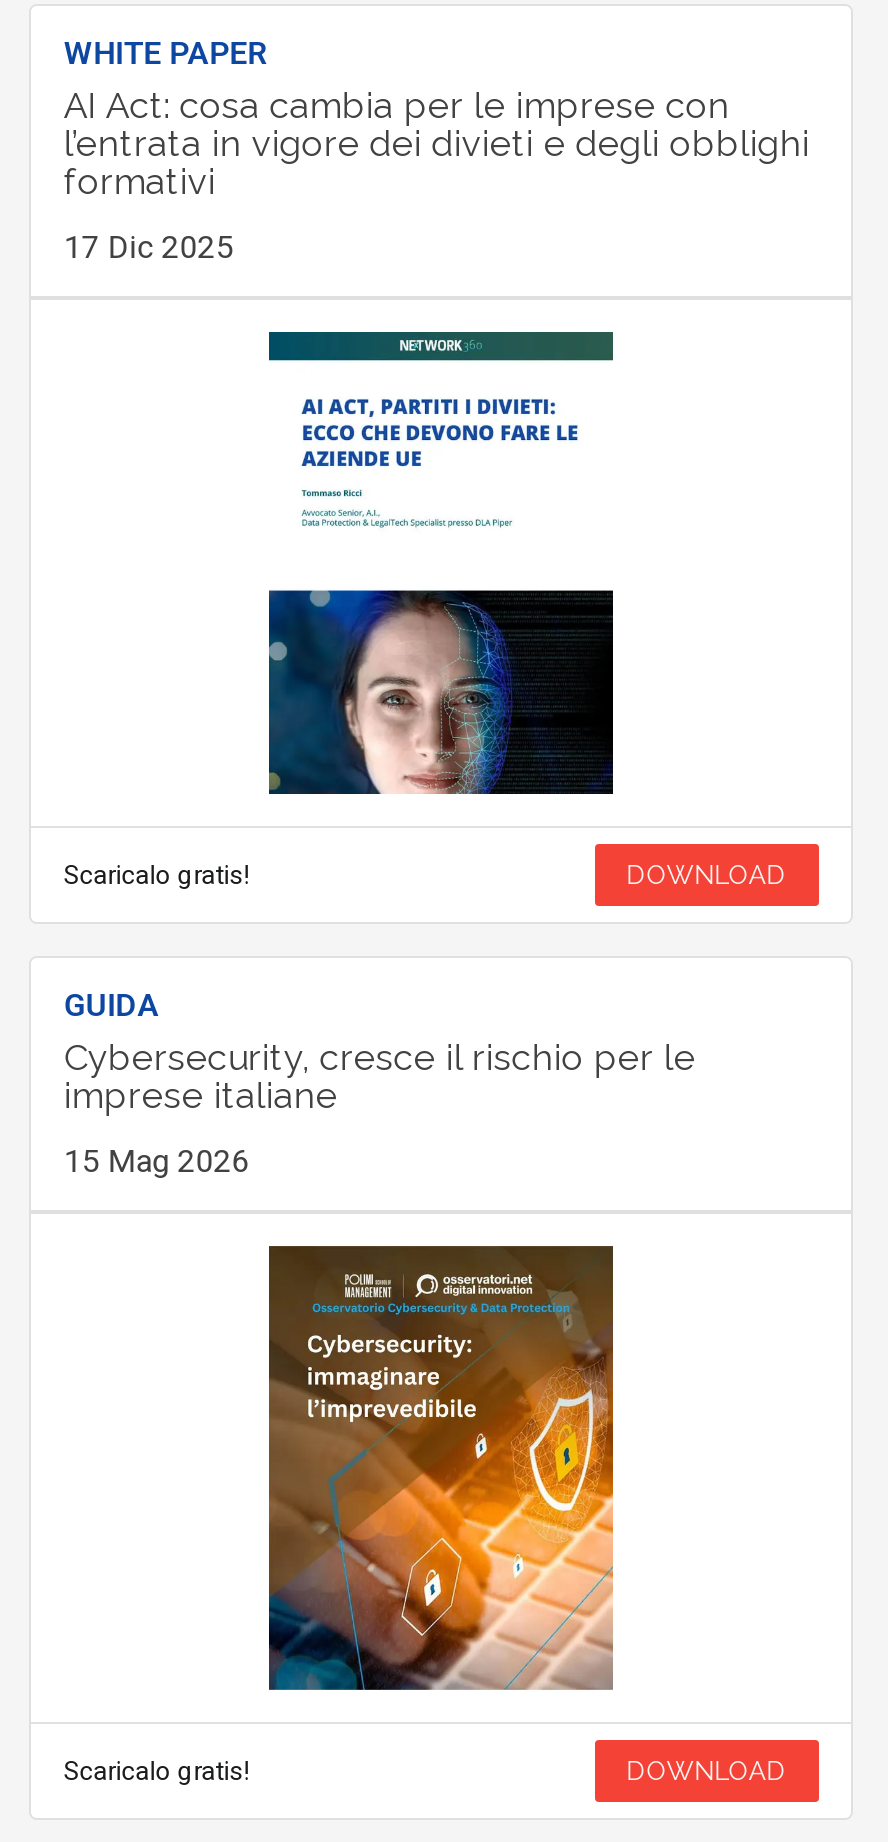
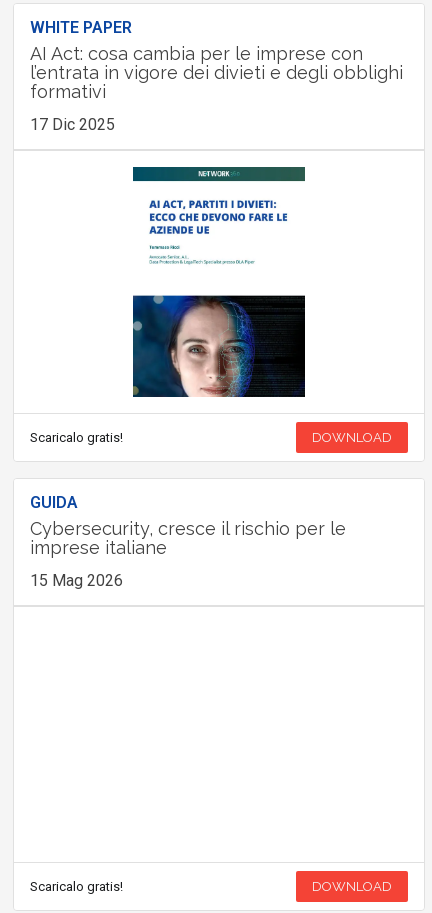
[267,1243,615,1693] [image] -> none

